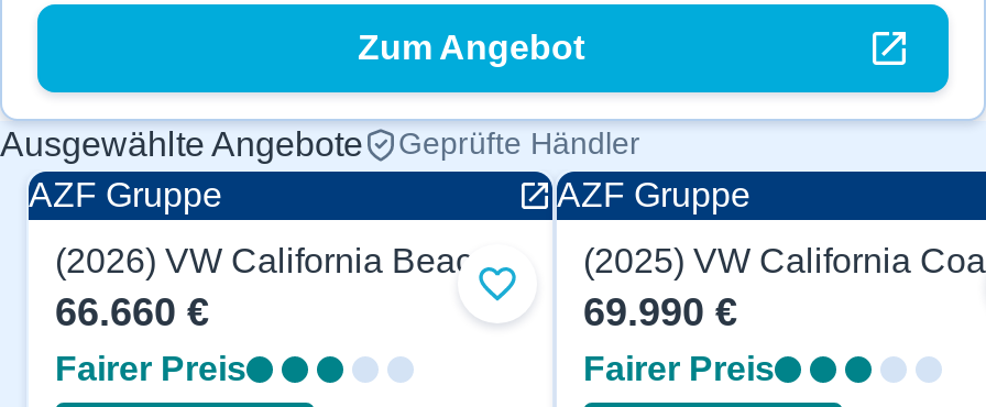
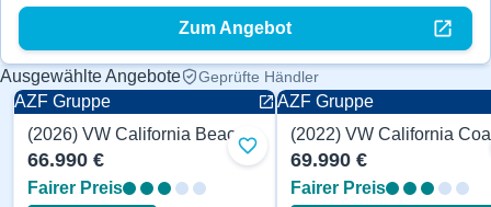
[55,291,209,335] 66.660 € -> [27,149,104,171] 66.990 €

